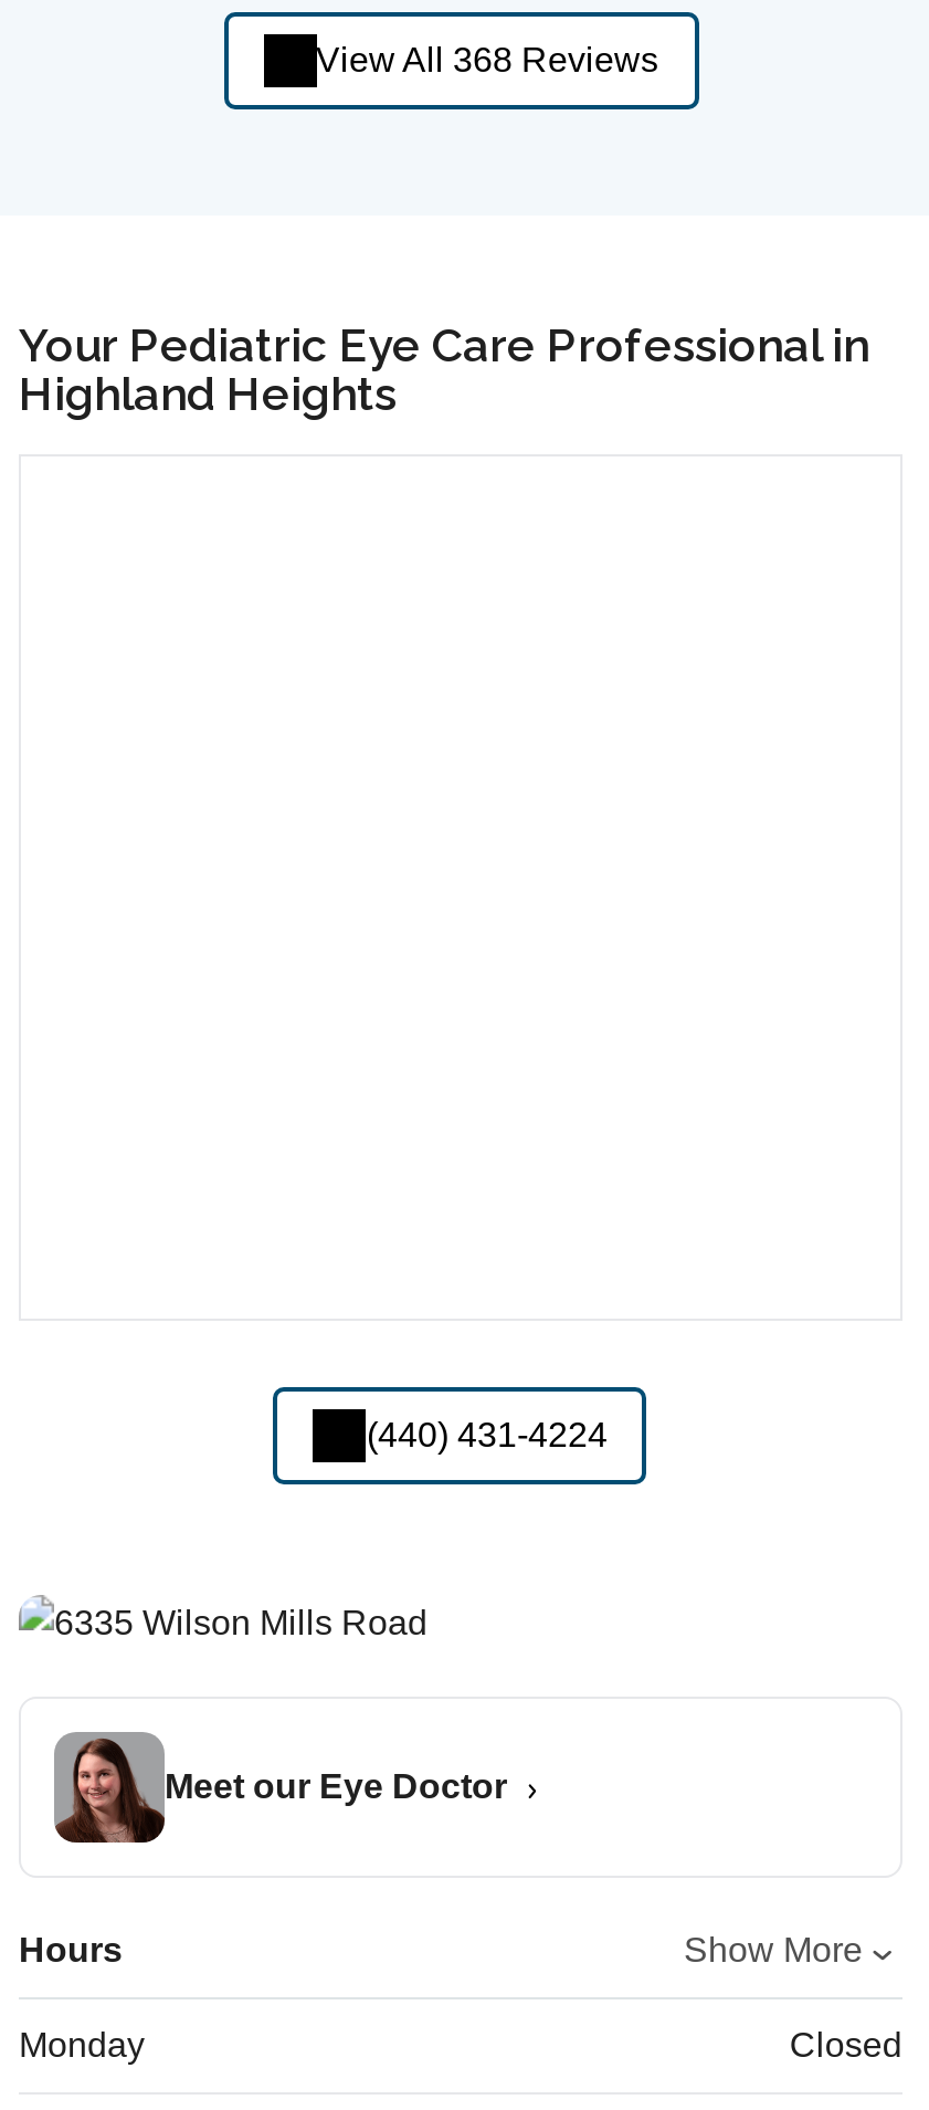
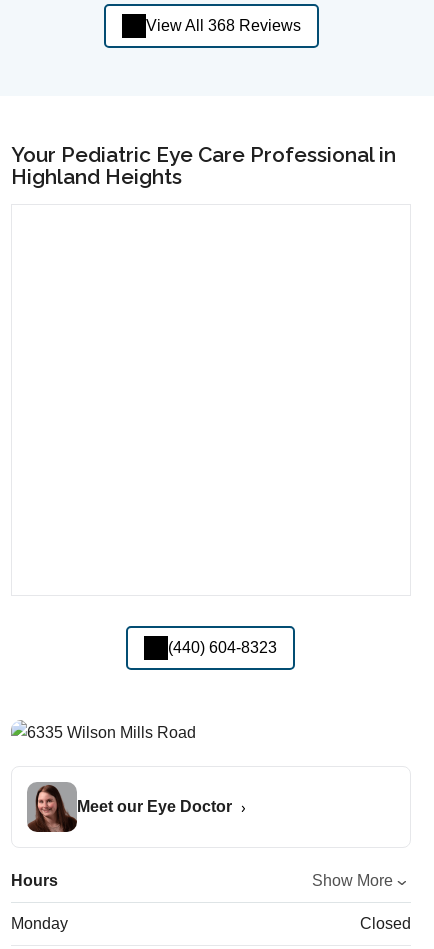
[367,1417,608,1454] (440) 431-4224 -> [168,639,277,656] (440) 604-8323

